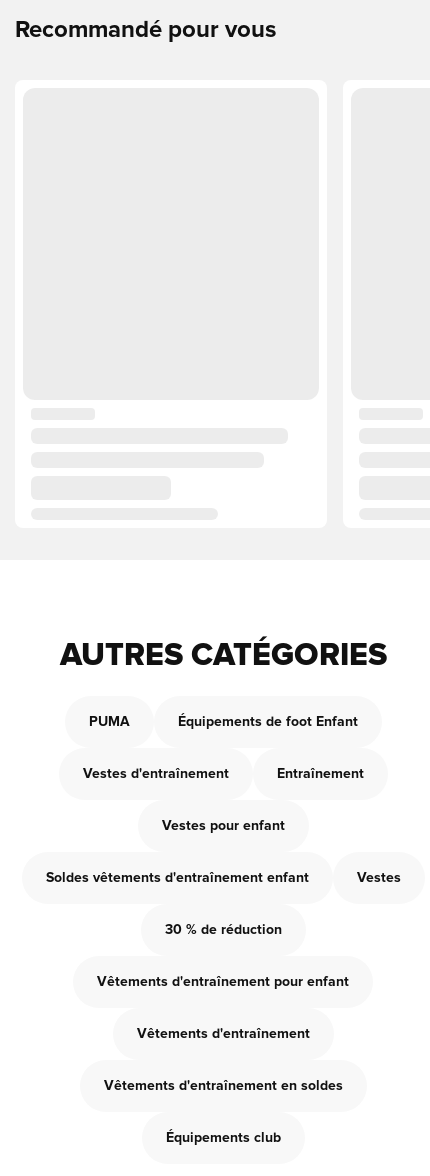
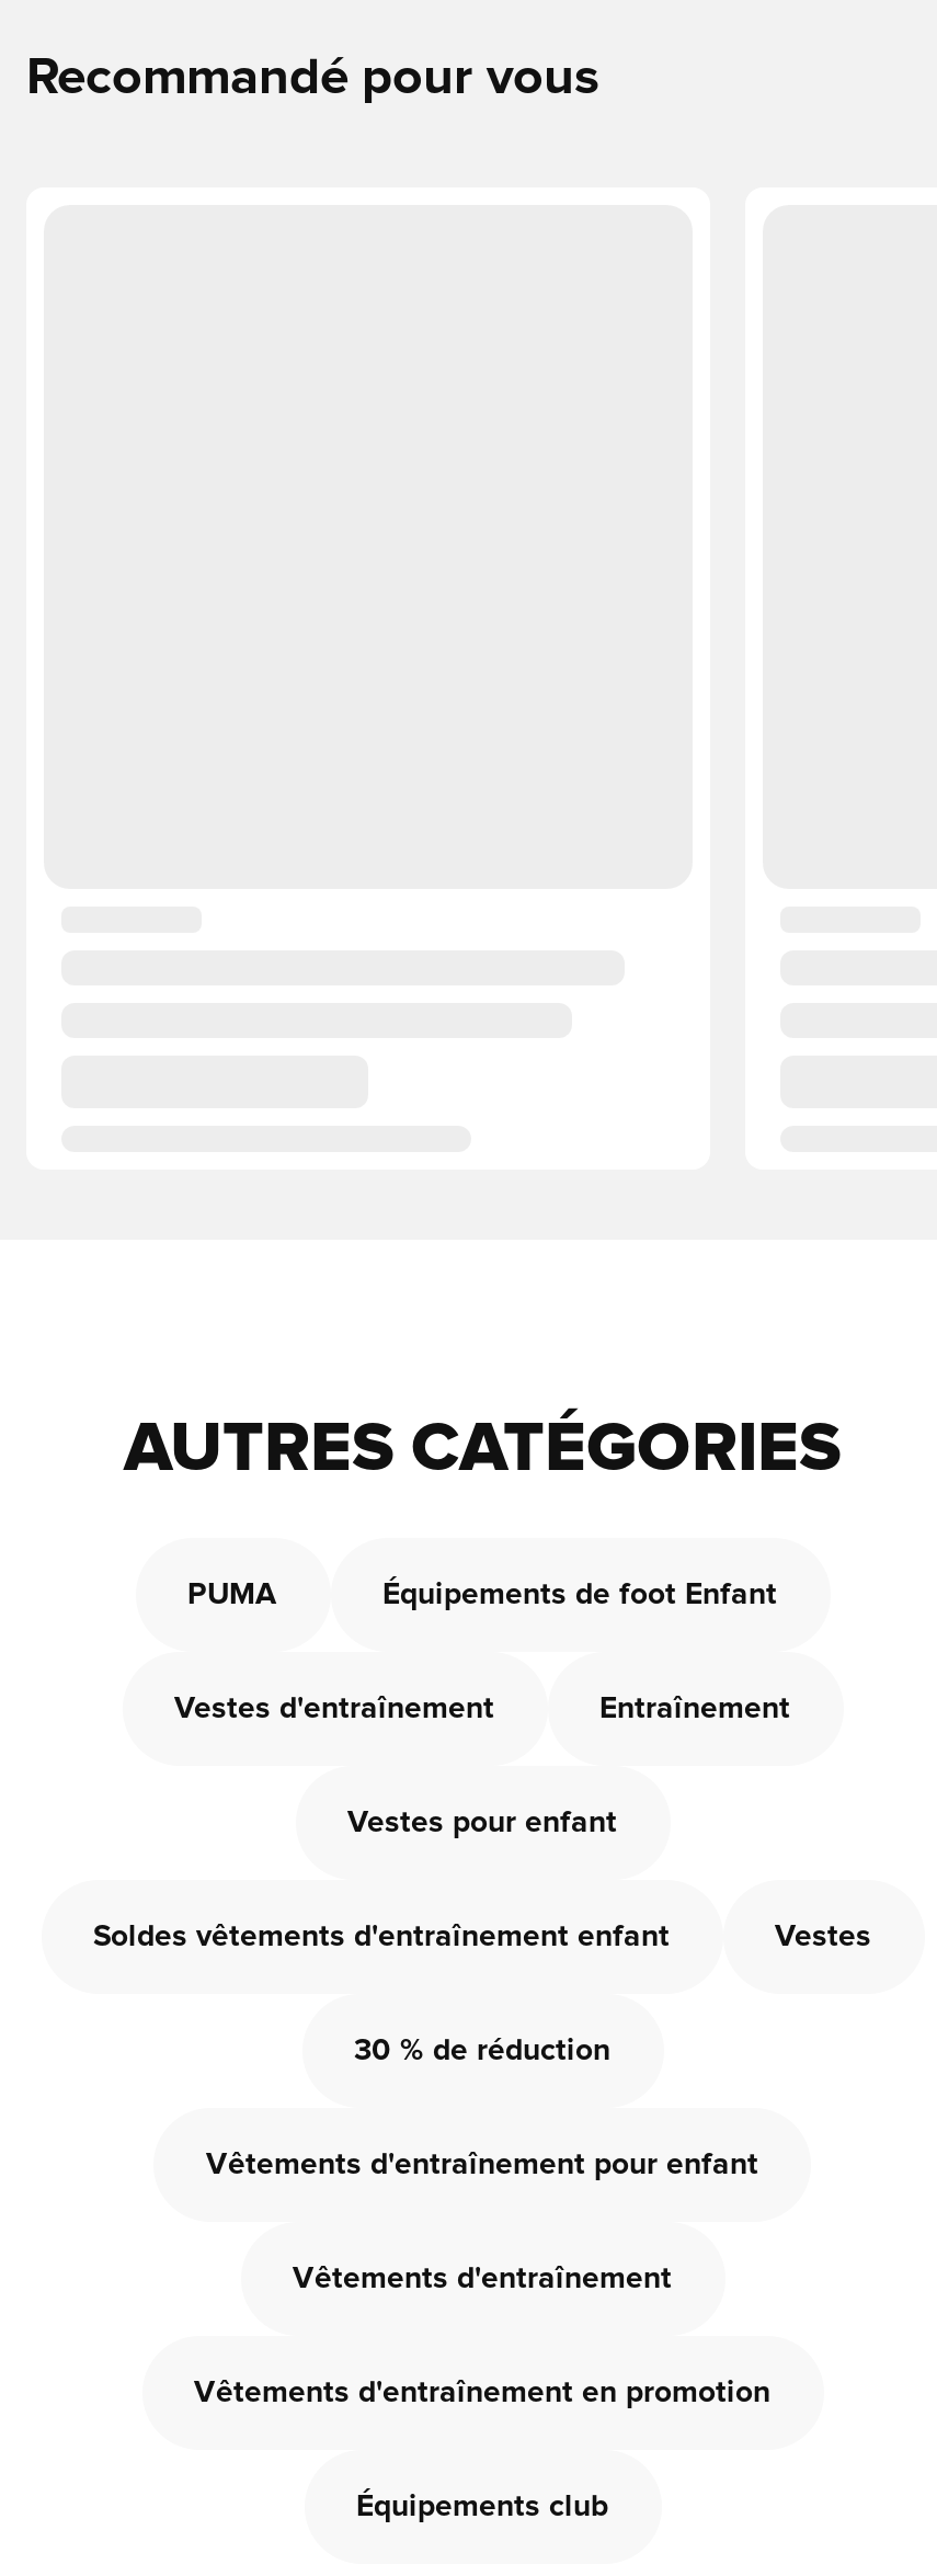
[103,1079,342,1093] Vêtements d'entraînement en soldes -> [194,2378,770,2408] Vêtements d'entraînement en promotion

